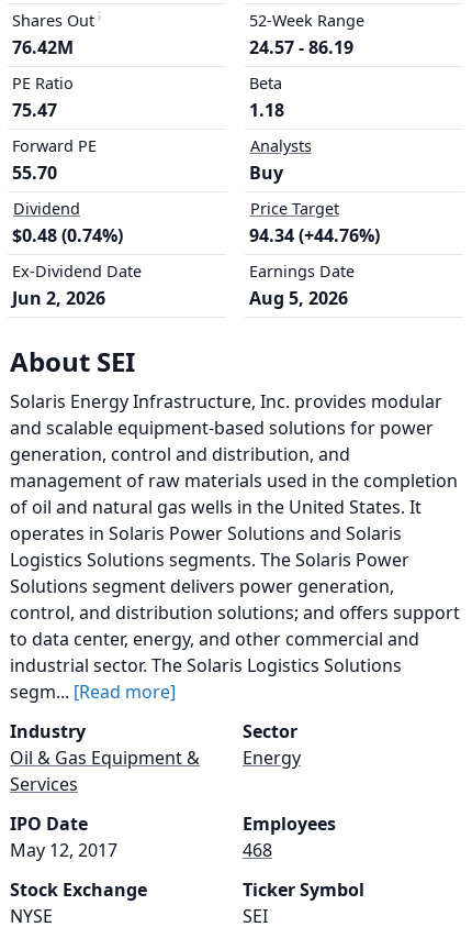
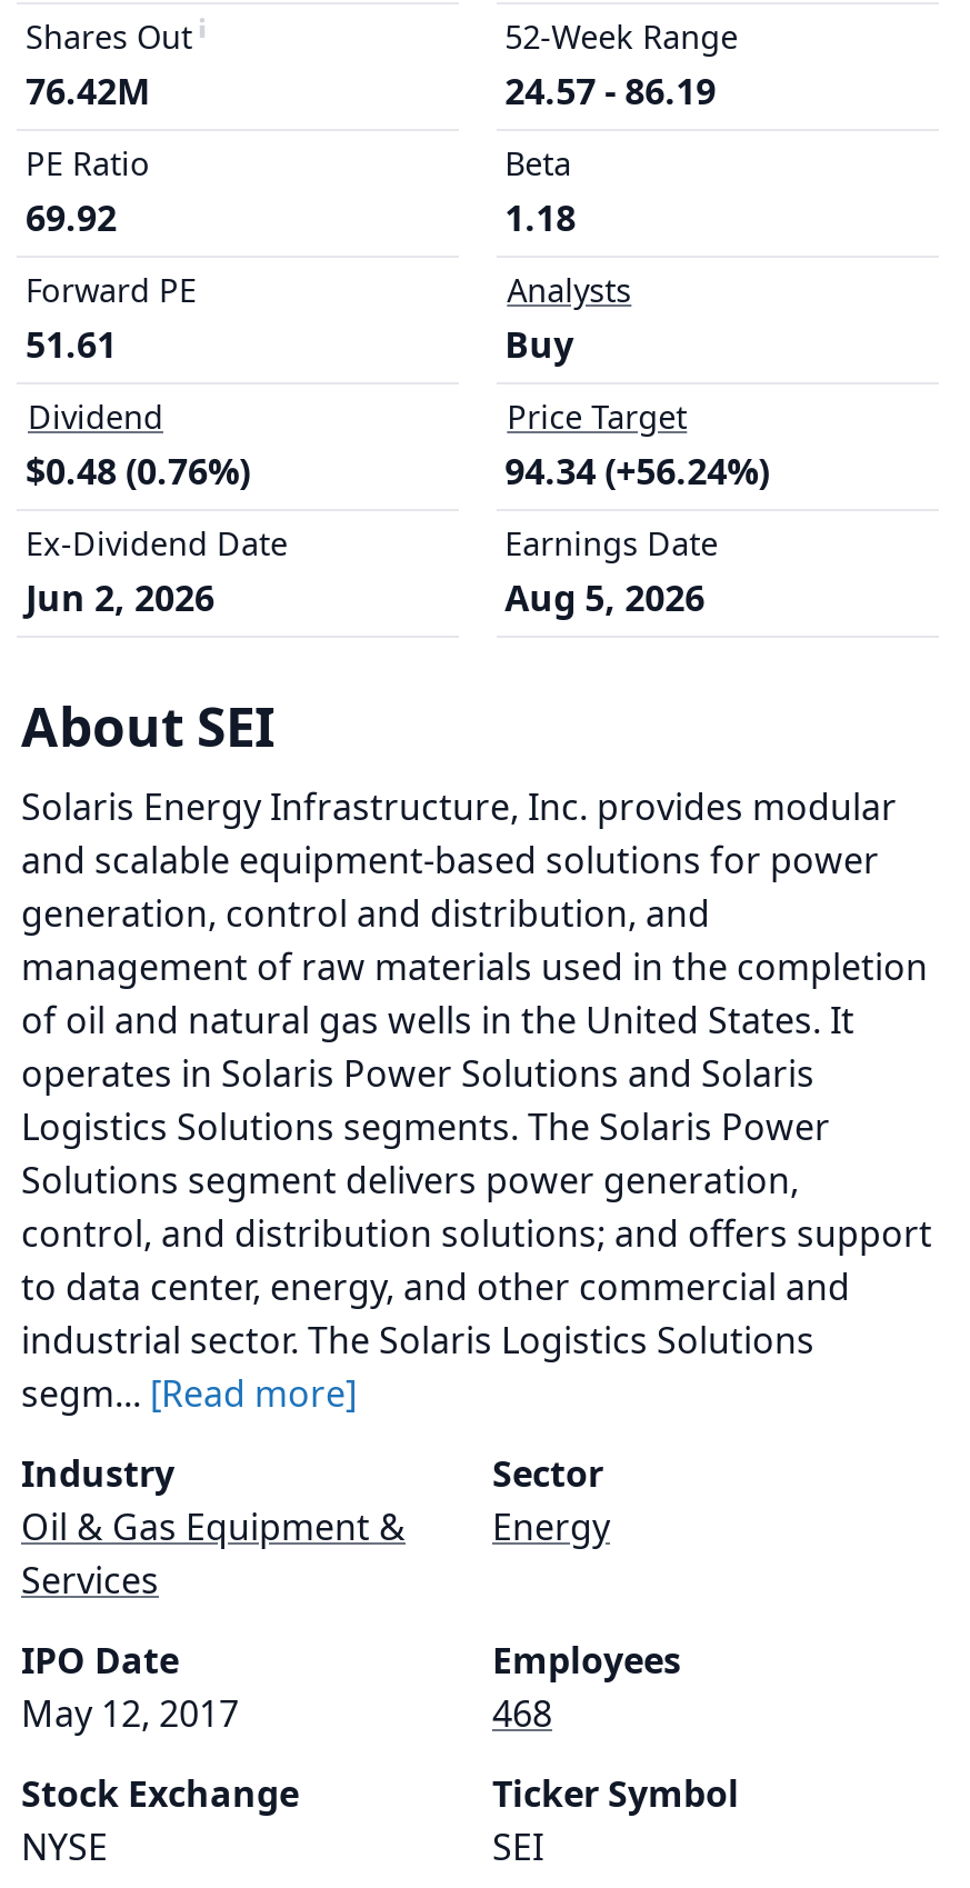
[12,98,57,122] 75.47 -> [26,193,117,242] 69.92
[12,161,57,185] 55.70 -> [26,320,117,369] 51.61
[12,223,123,247] $0.48 (0.74%) -> [26,447,250,496] $0.48 (0.76%)
[249,223,379,247] 94.34 (+44.76%) -> [505,447,769,496] 94.34 (+56.24%)

